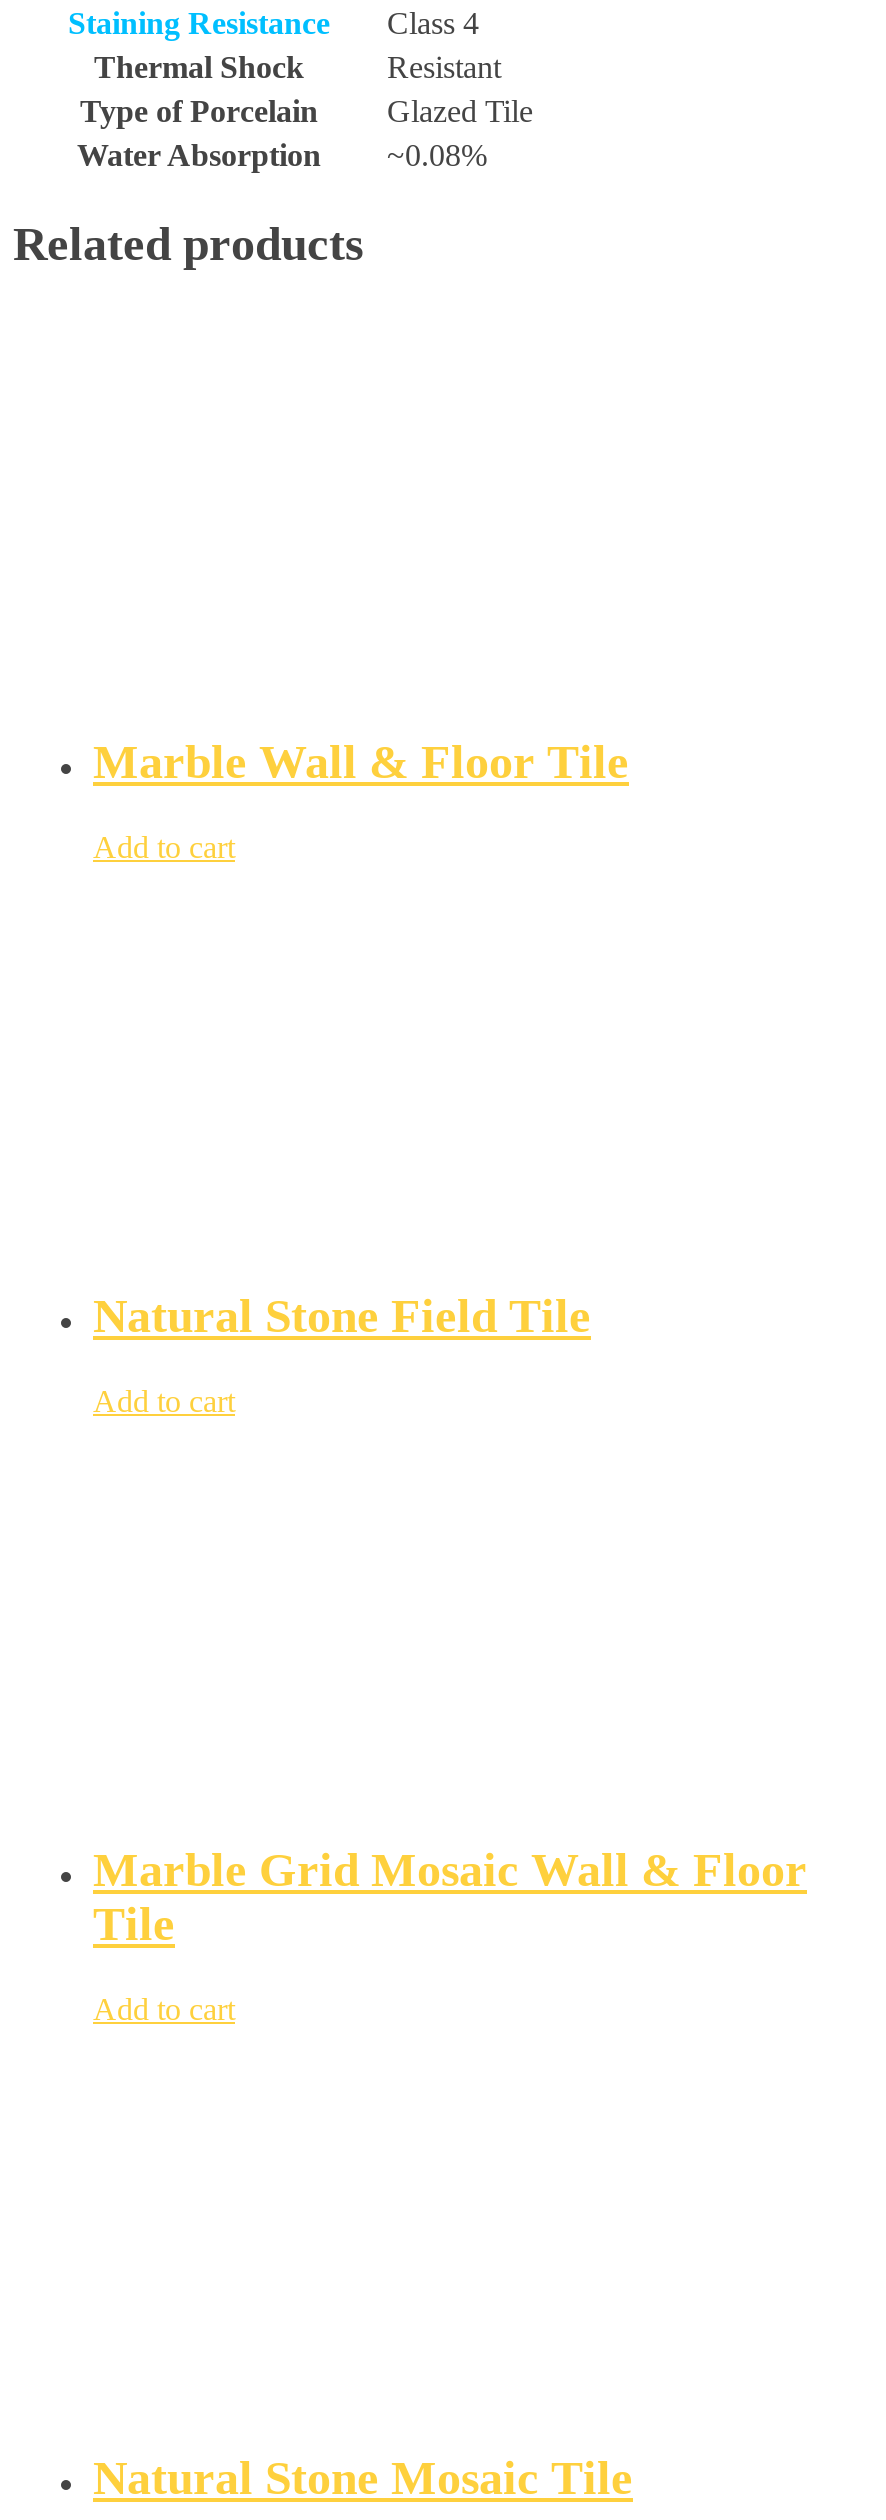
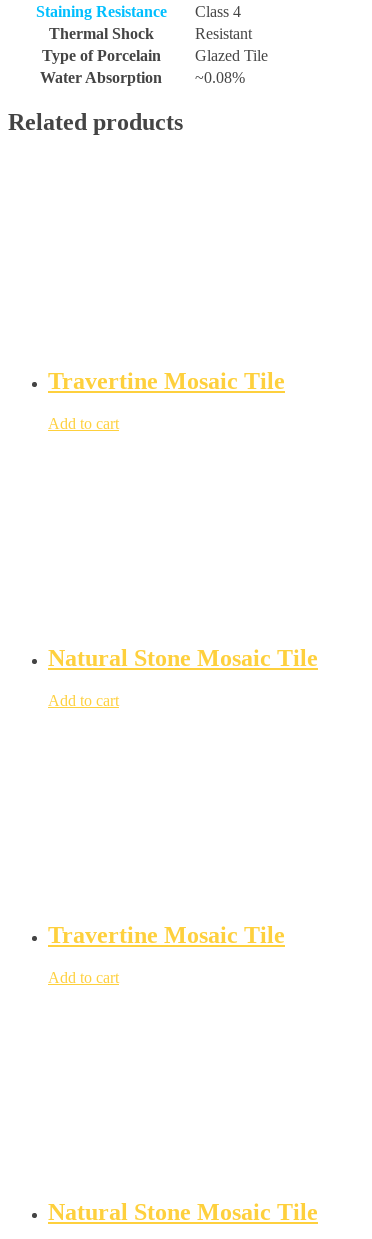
[93,737,629,789] Marble Wall & Floor Tile -> [48,368,285,394] Travertine Mosaic Tile
[93,1290,591,1342] Natural Stone Field Tile -> [48,645,318,671] Natural Stone Mosaic Tile
[93,1844,807,1950] Marble Grid Mosaic Wall & Floor | Tile -> [48,922,285,948] Travertine Mosaic Tile

